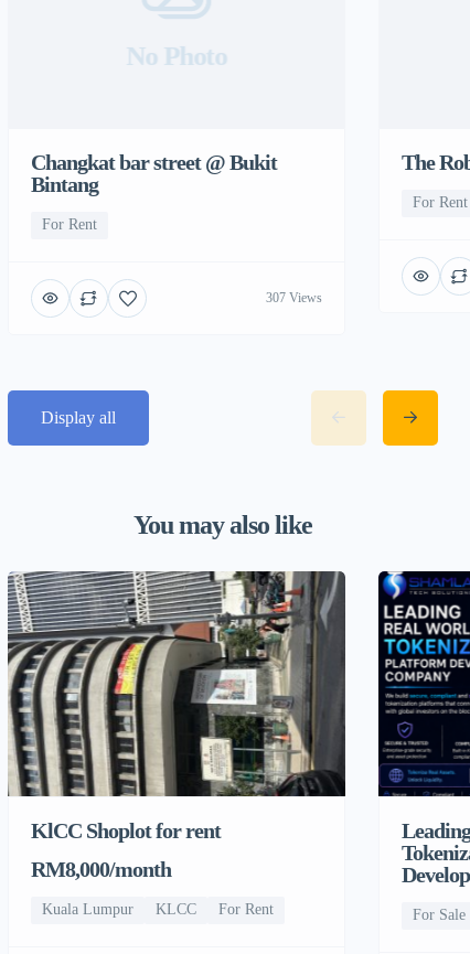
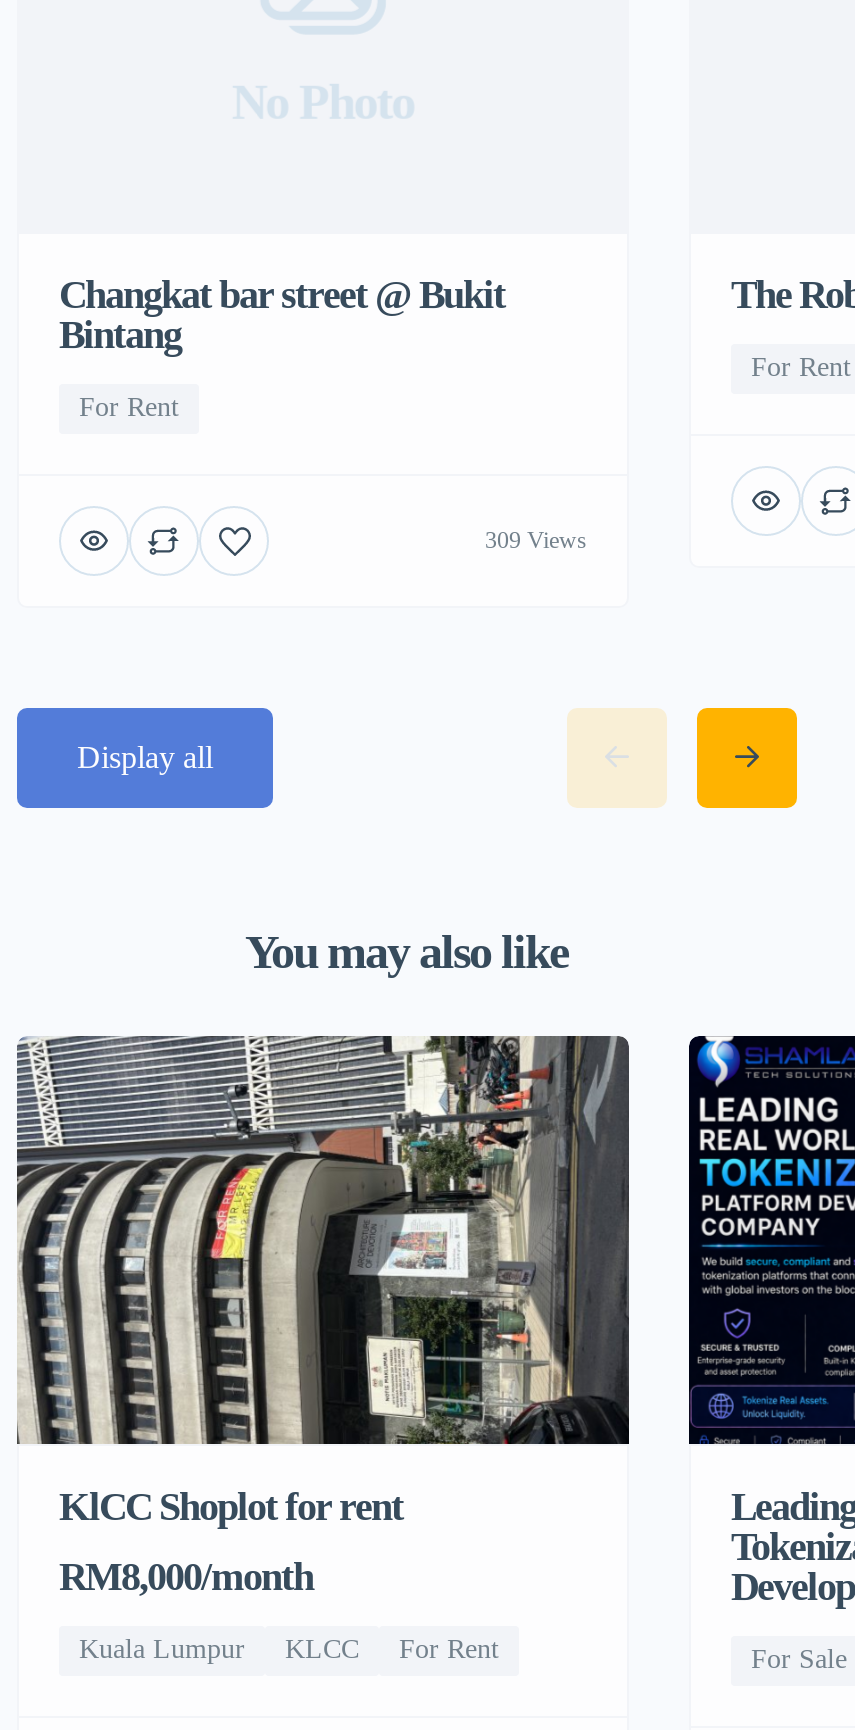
[266,290,322,306] 307 Views -> [485,526,587,554] 309 Views

